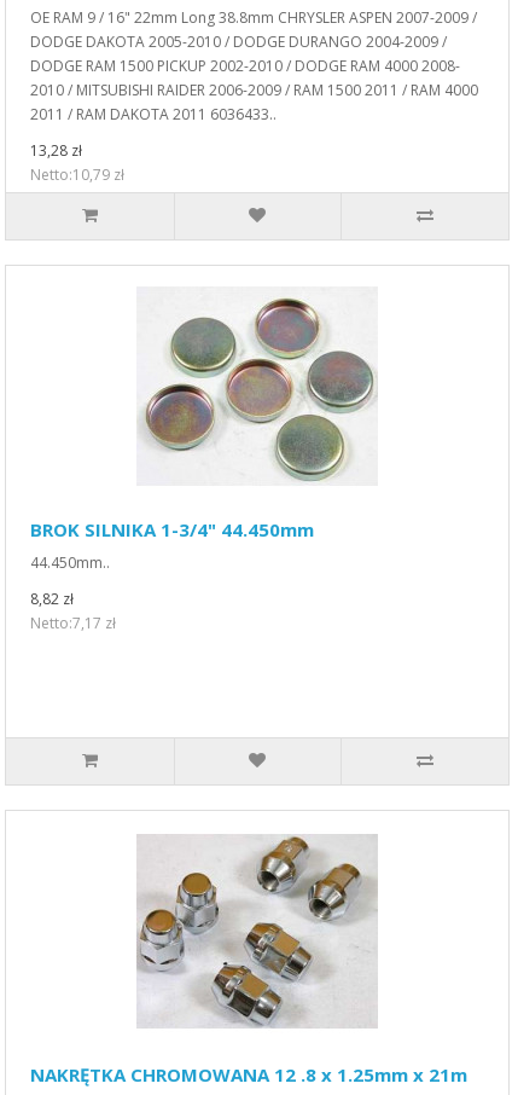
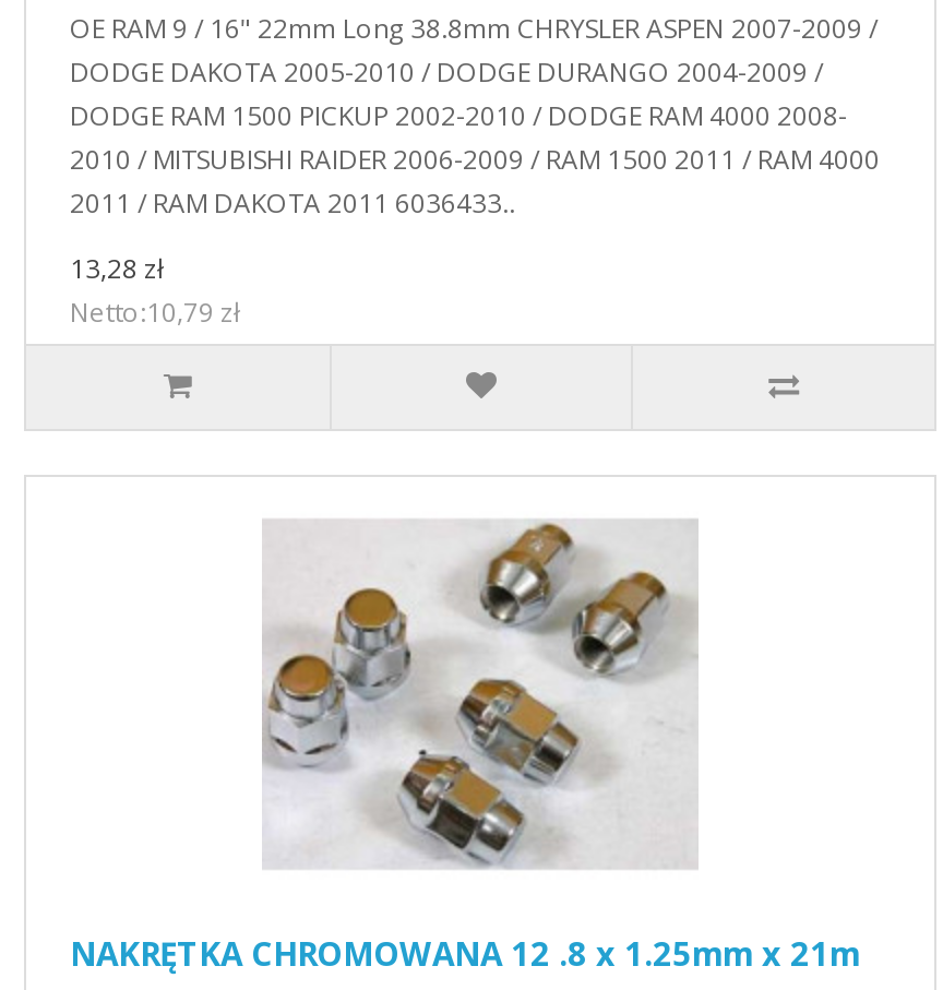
[30,296,374,633] [image] | BROK SILNIKA 1-3/4" 44.450mm | 44.450mm.. | 8,82 zł | Netto:7,17 zł -> none

